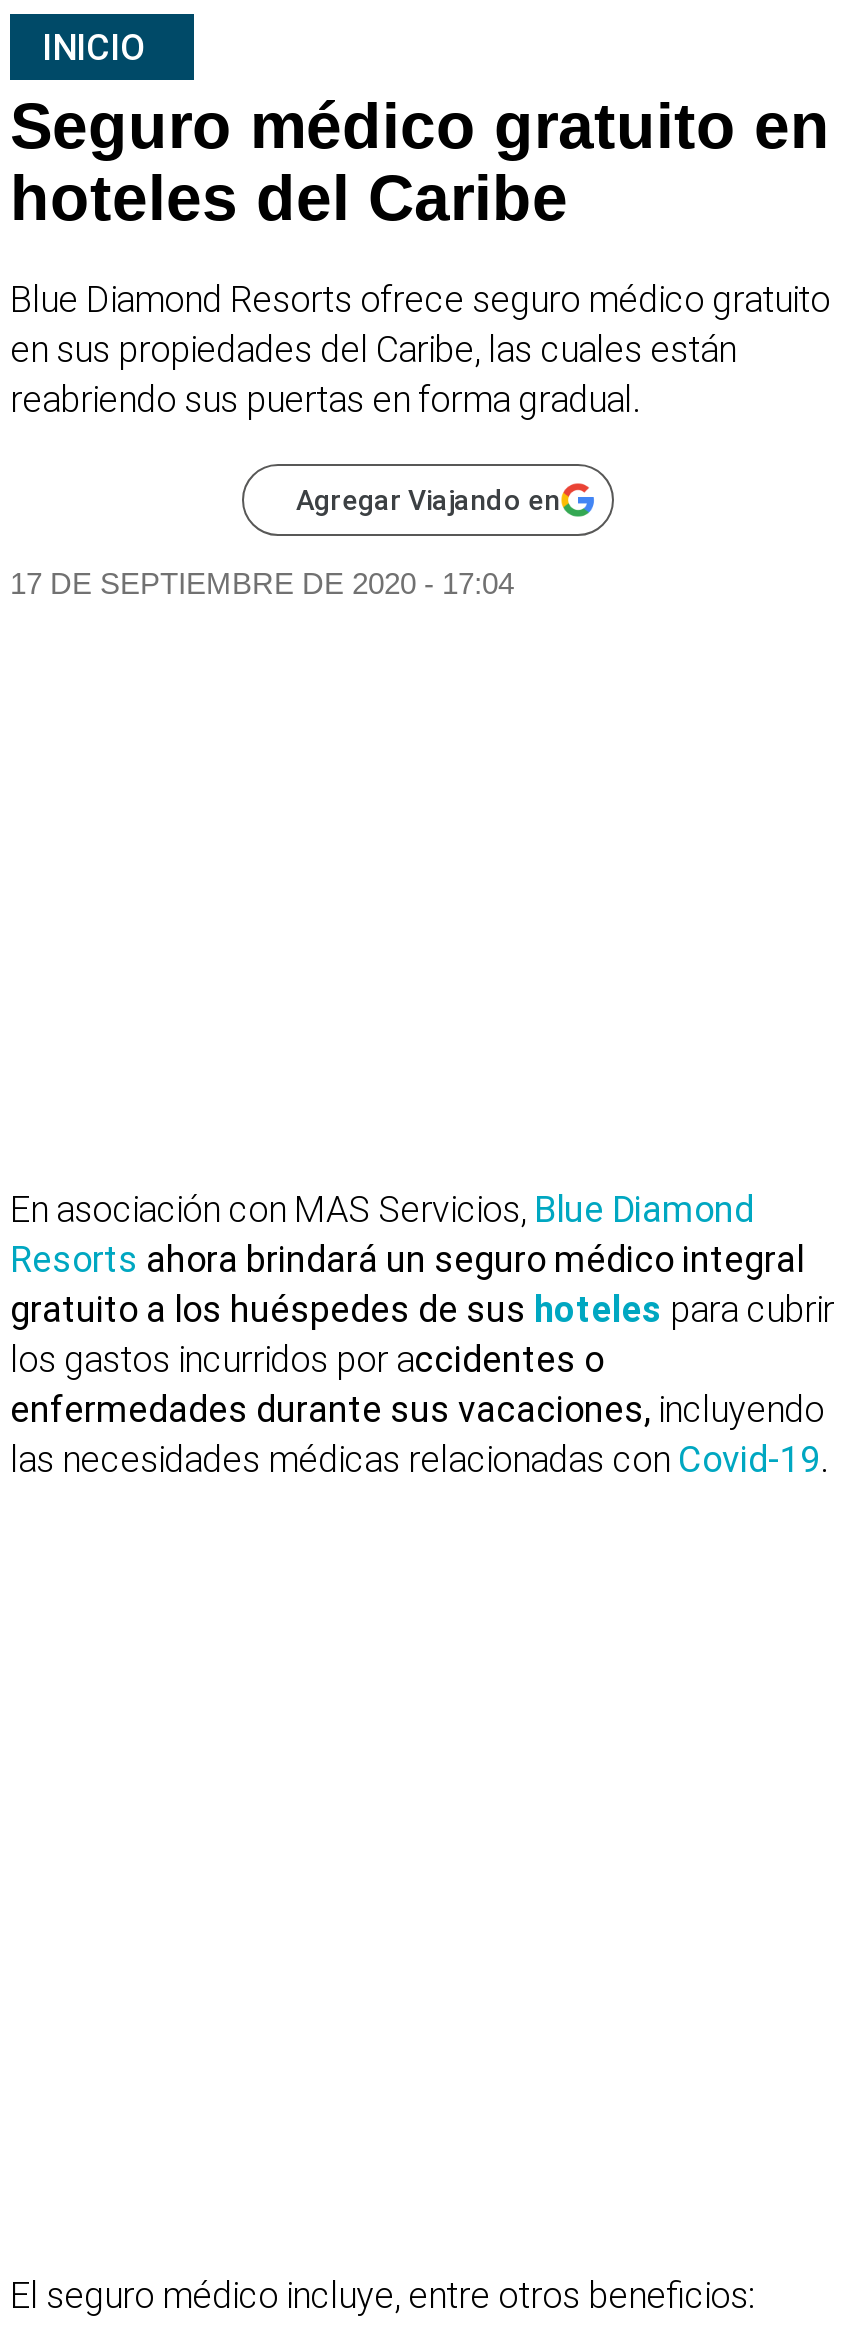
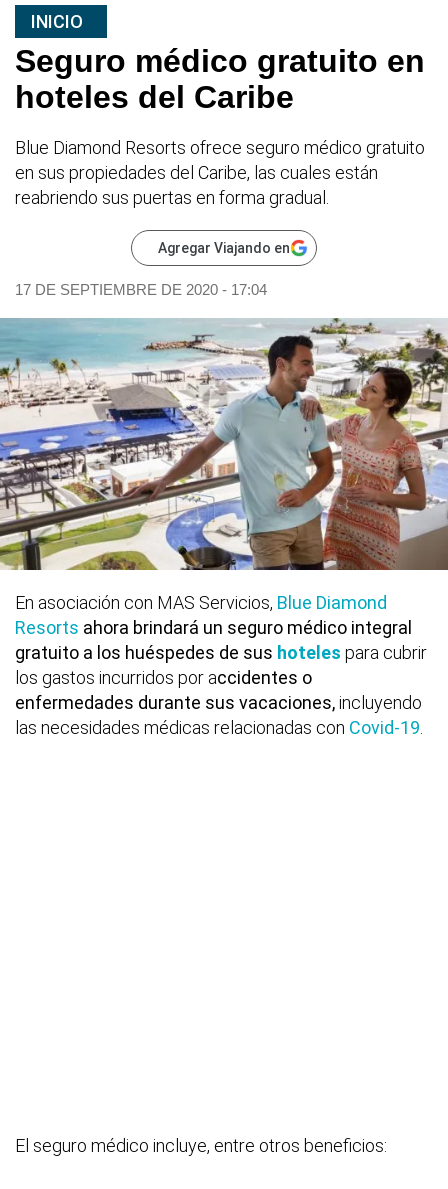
none -> [3,317,445,571] [image]

